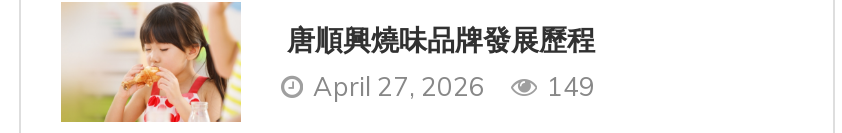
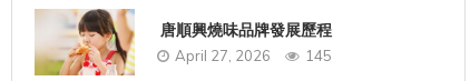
[313,71,595,103] April 27, 2026 149 -> [175,47,332,65] April 27, 2026 145

